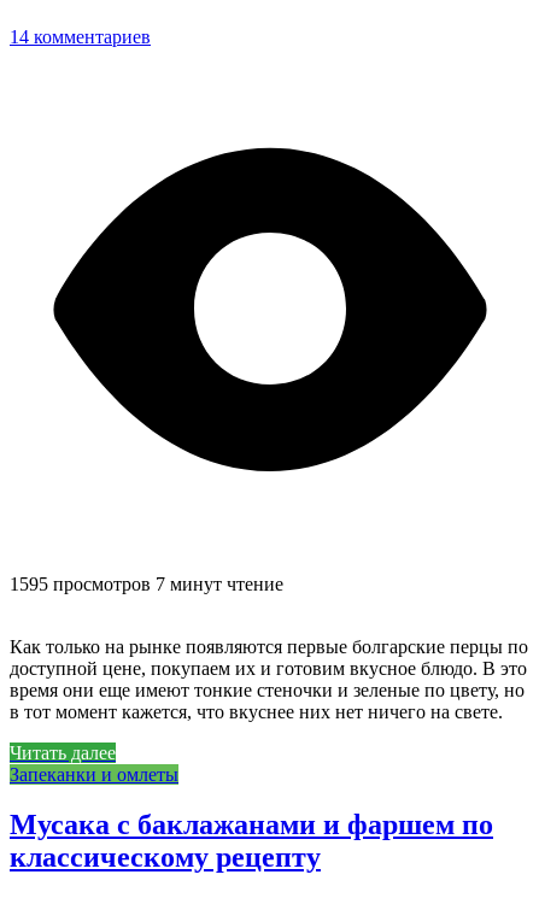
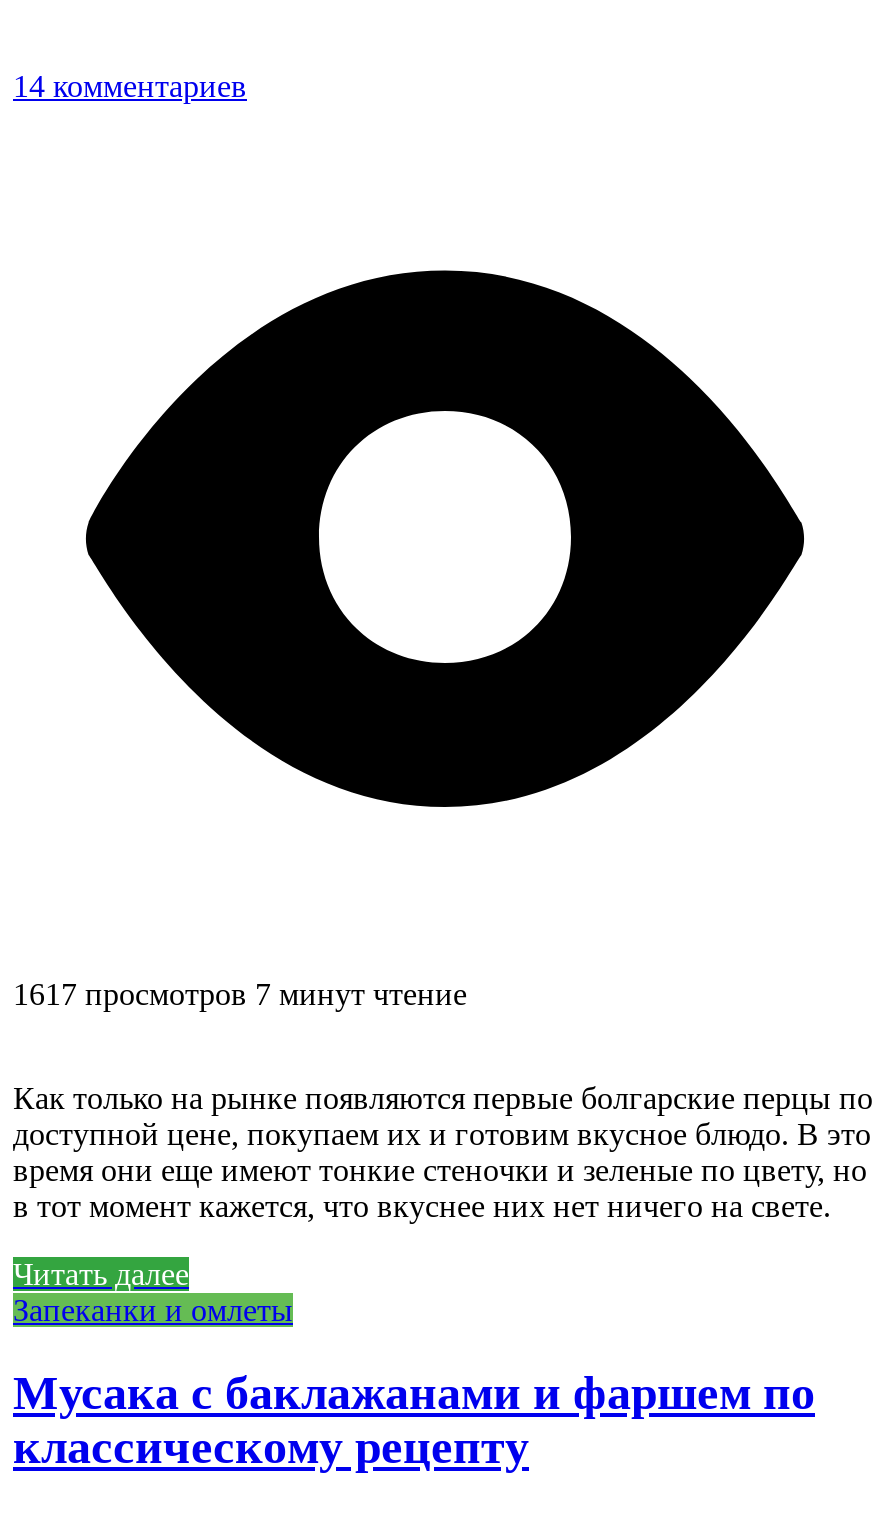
[10,573,283,594] 1595 просмотров 7 минут чтение -> [13,976,467,1010] 1617 просмотров 7 минут чтение

